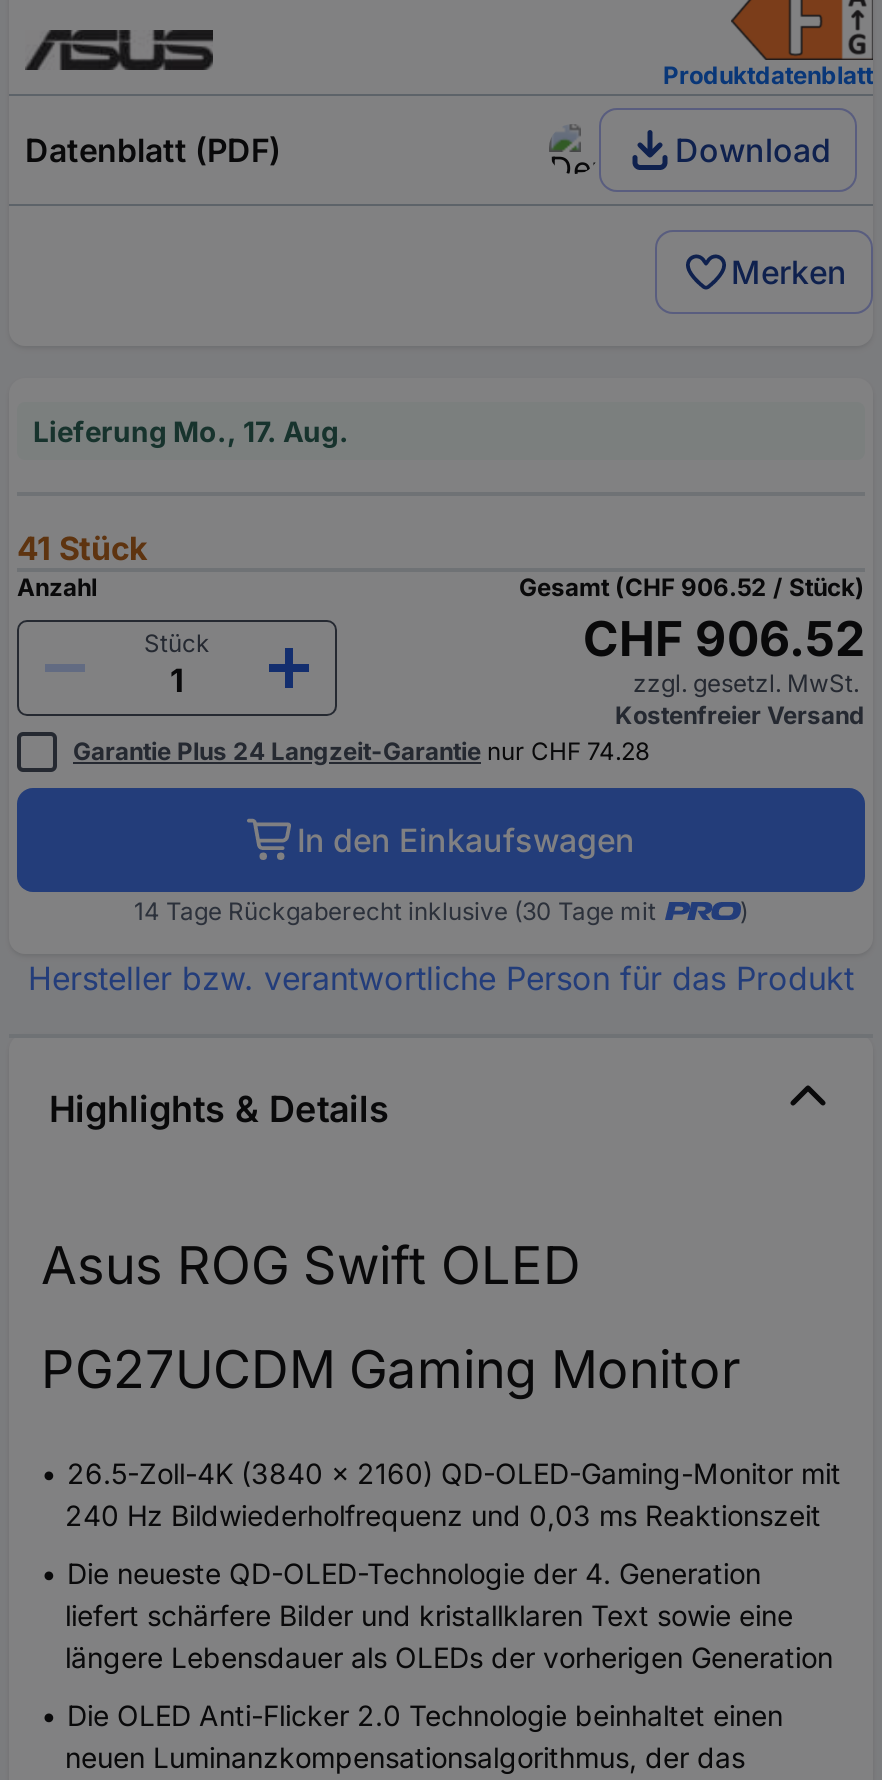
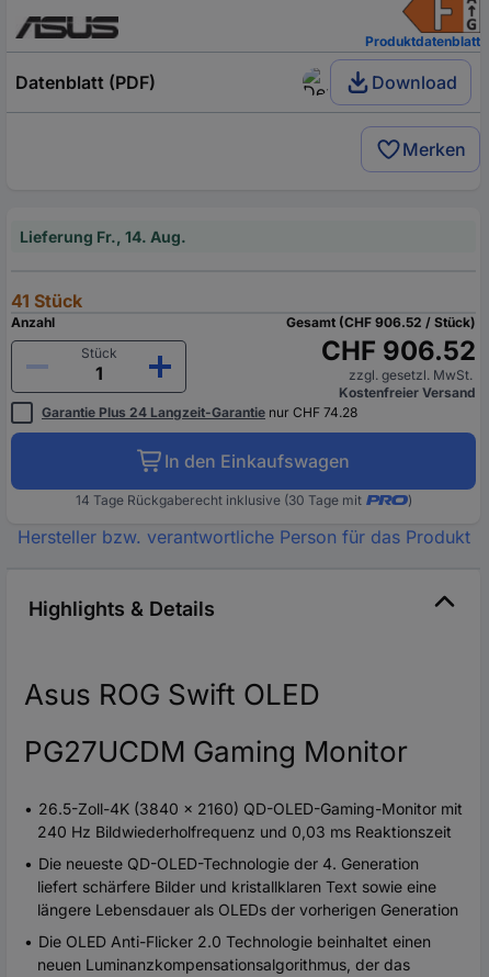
[33,413,349,447] Lieferung Mo., 17. Aug. -> [20,227,186,245] Lieferung Fr., 14. Aug.

